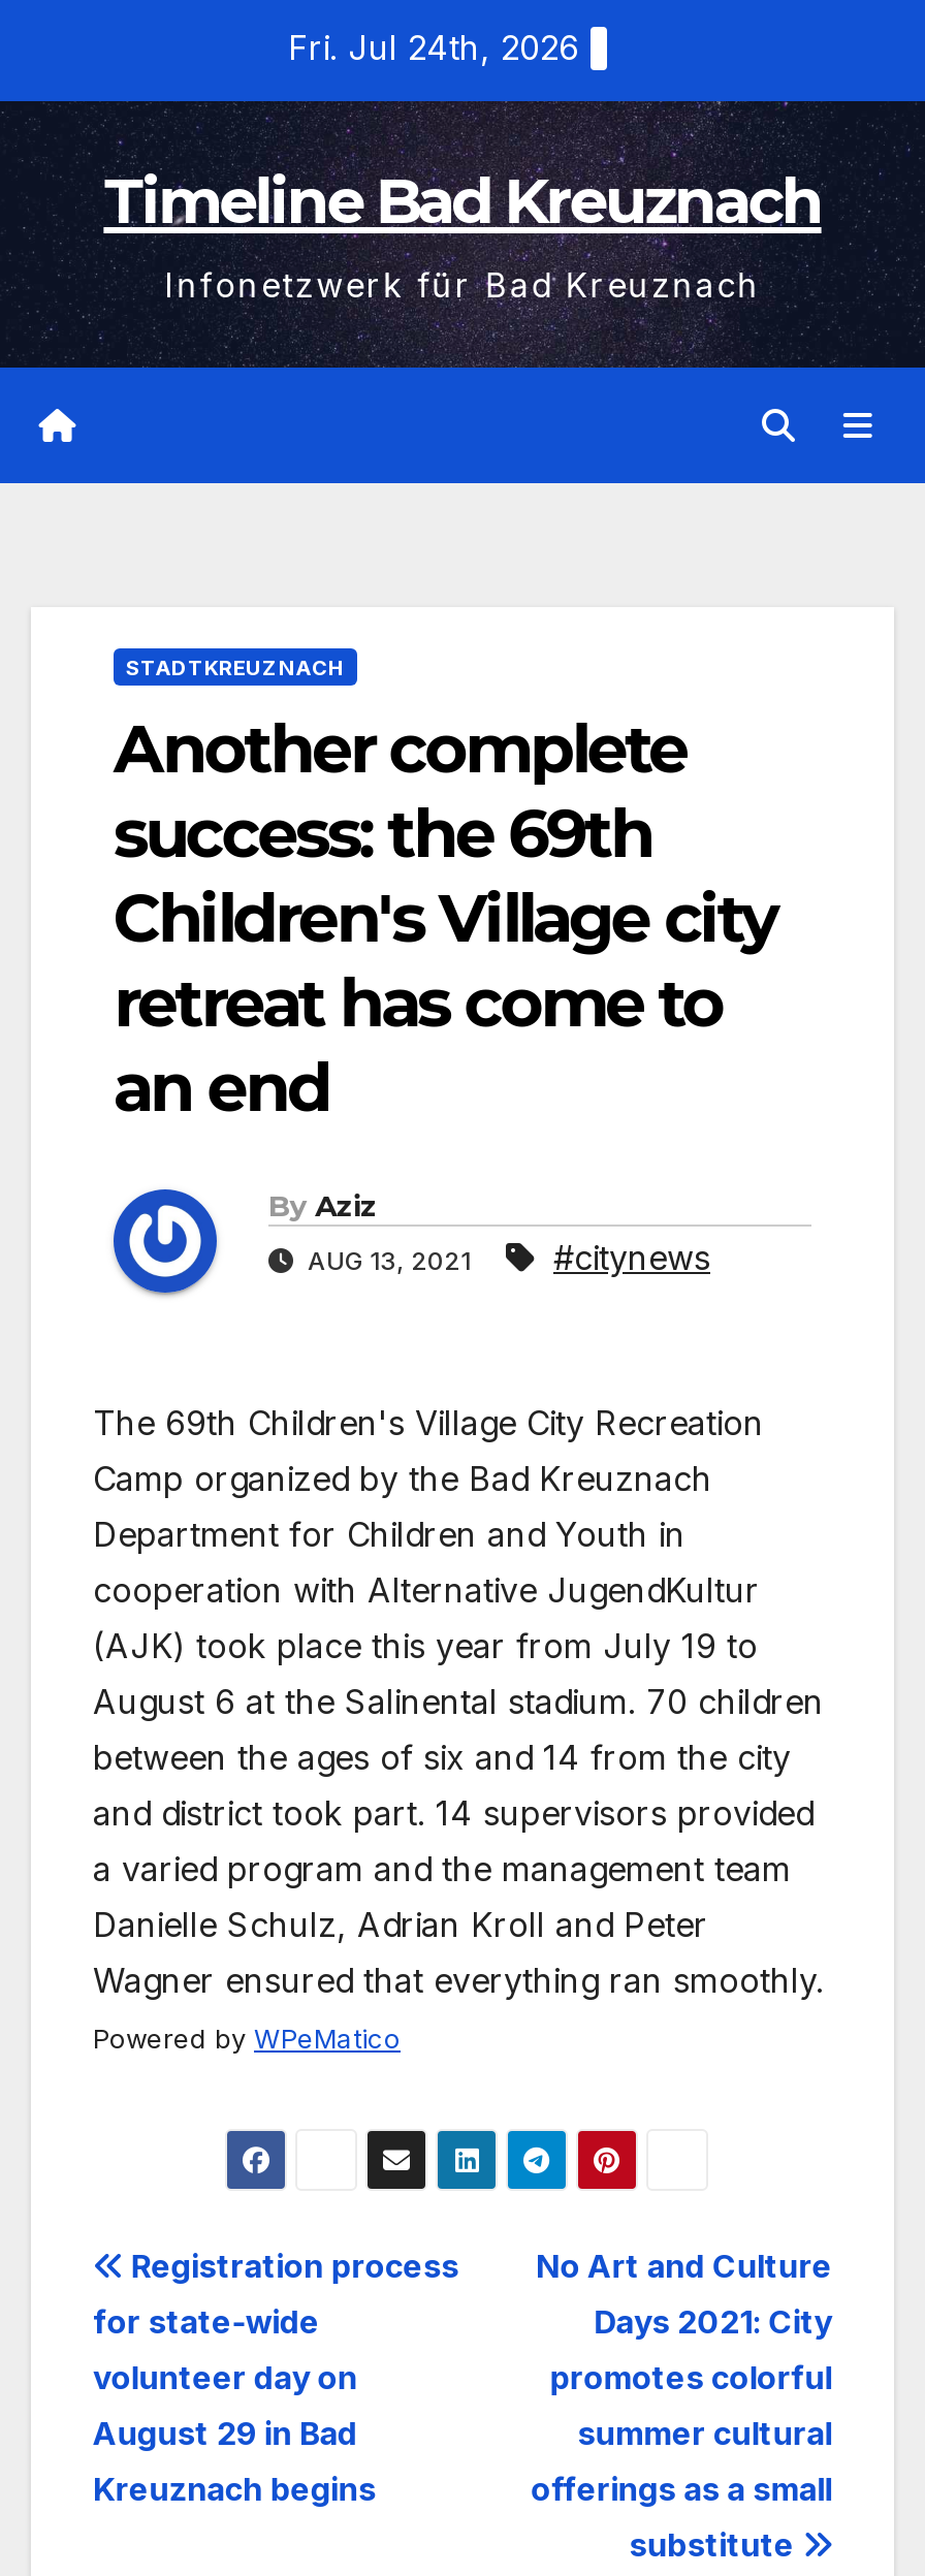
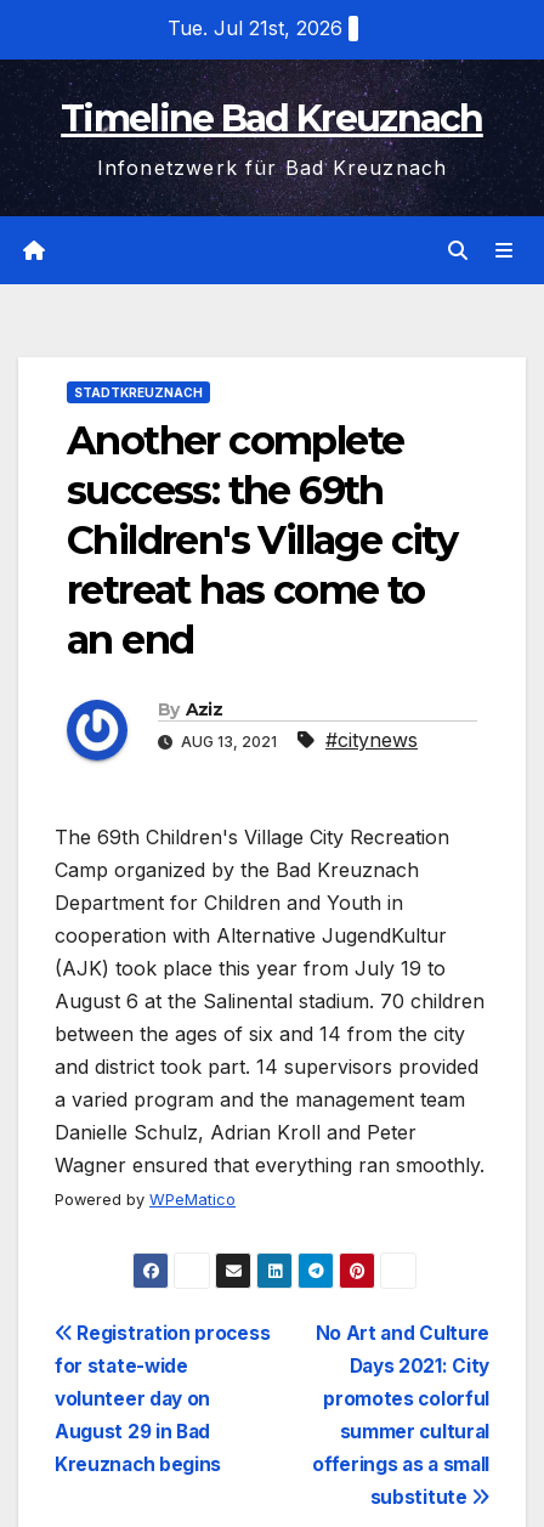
[288,27,579,68] Fri. Jul 24th, 2026 -> [168,16,342,40] Tue. Jul 21st, 2026

